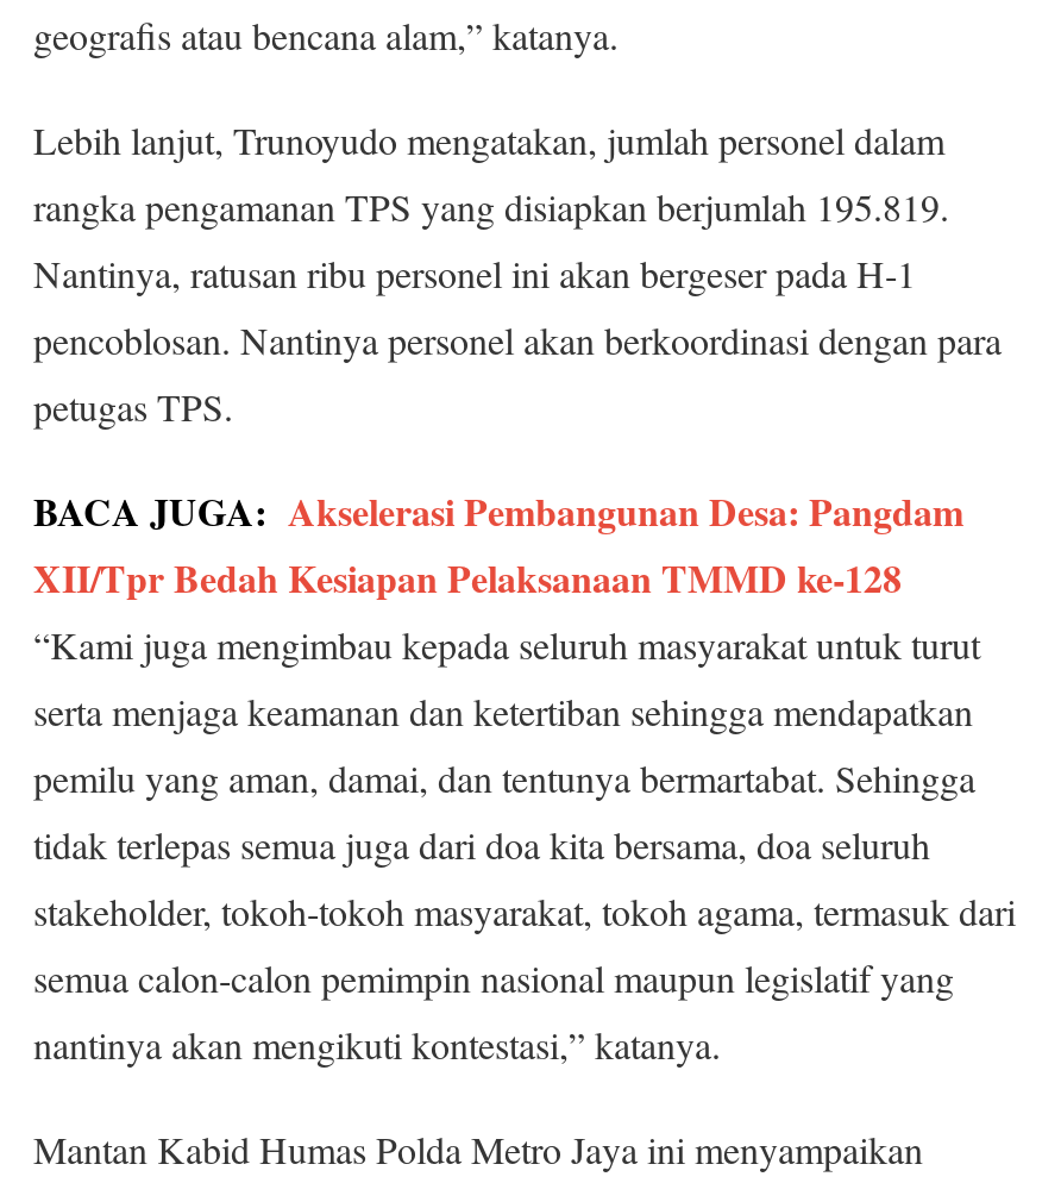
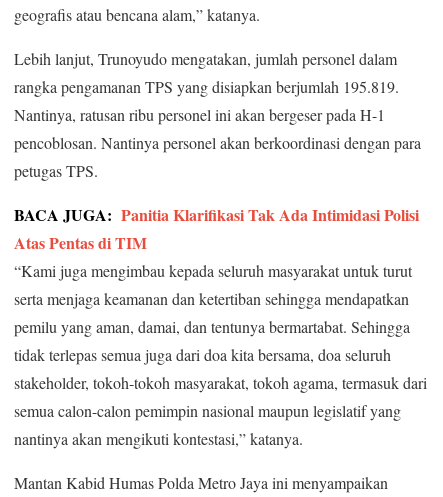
[33,482,963,603] BACA JUGA: Akselerasi Pembangunan Desa: Pangdam | XII/Tpr Bedah Kesiapan Pelaksanaan TMMD ke-128 -> [14,202,419,253] BACA JUGA: Panitia Klarifikasi Tak Ada Intimidasi Polisi | Atas Pentas di TIM

